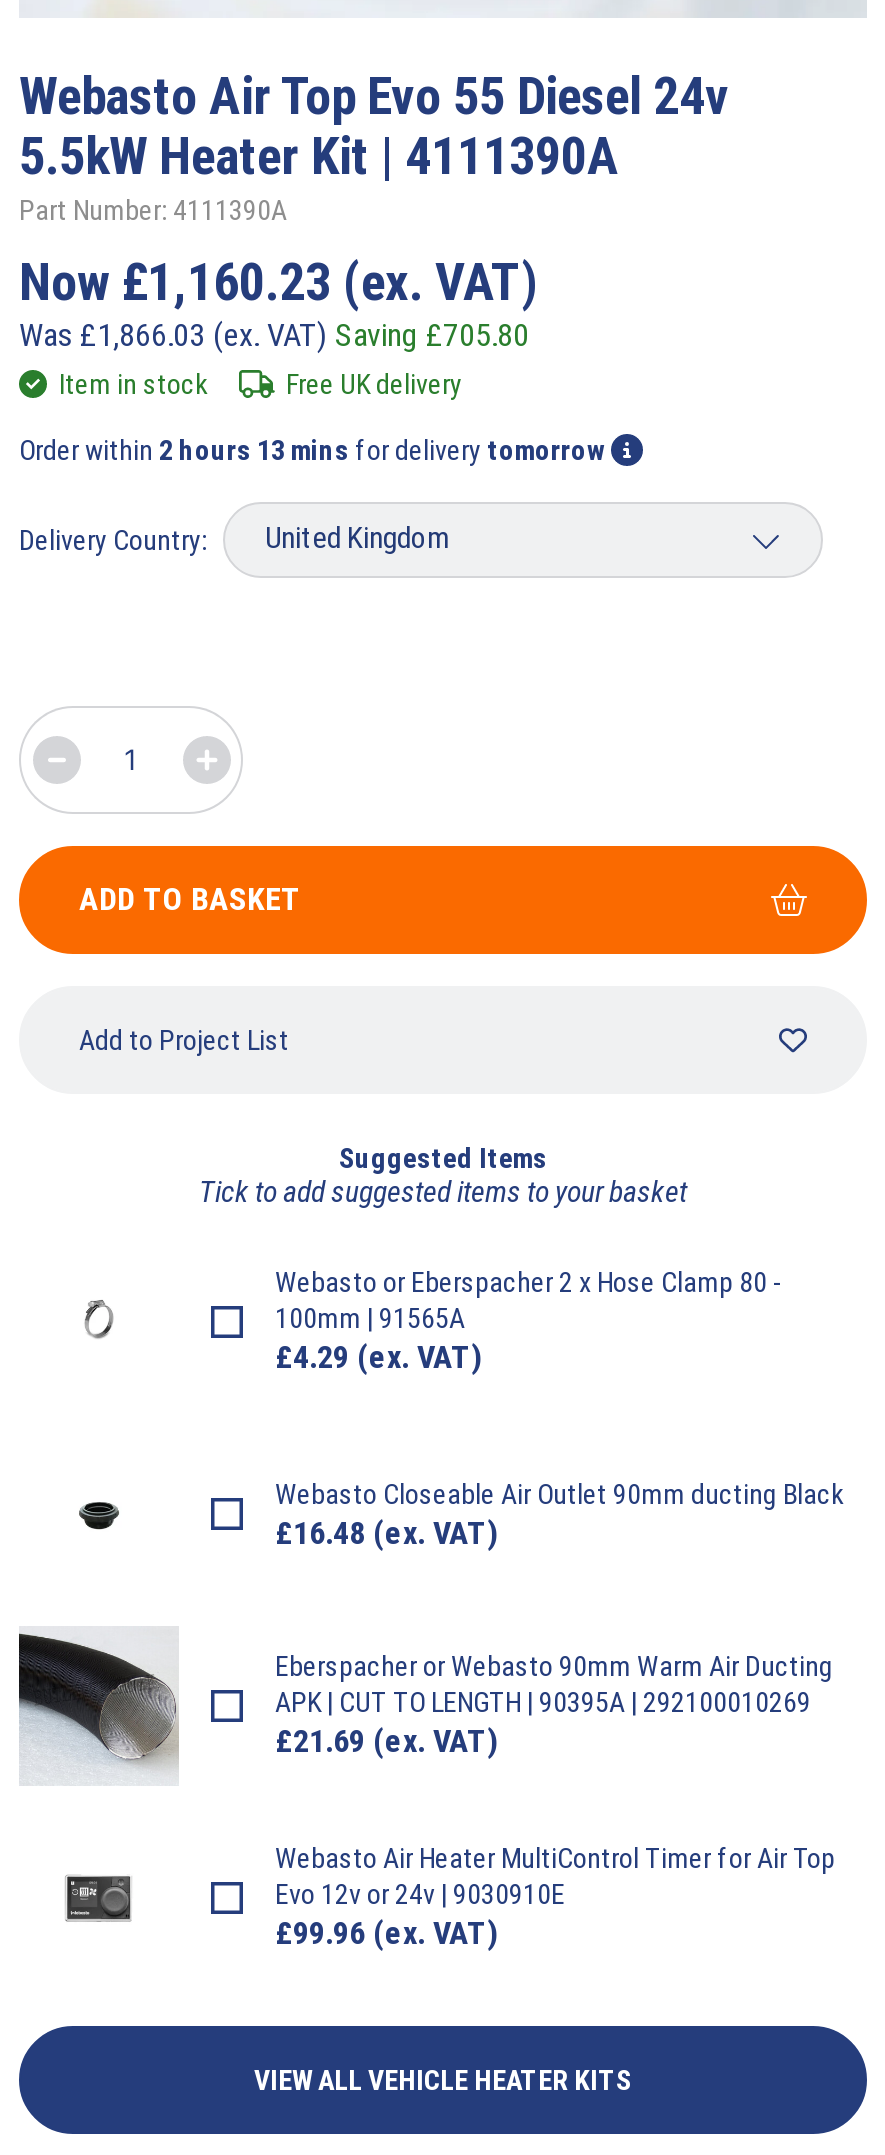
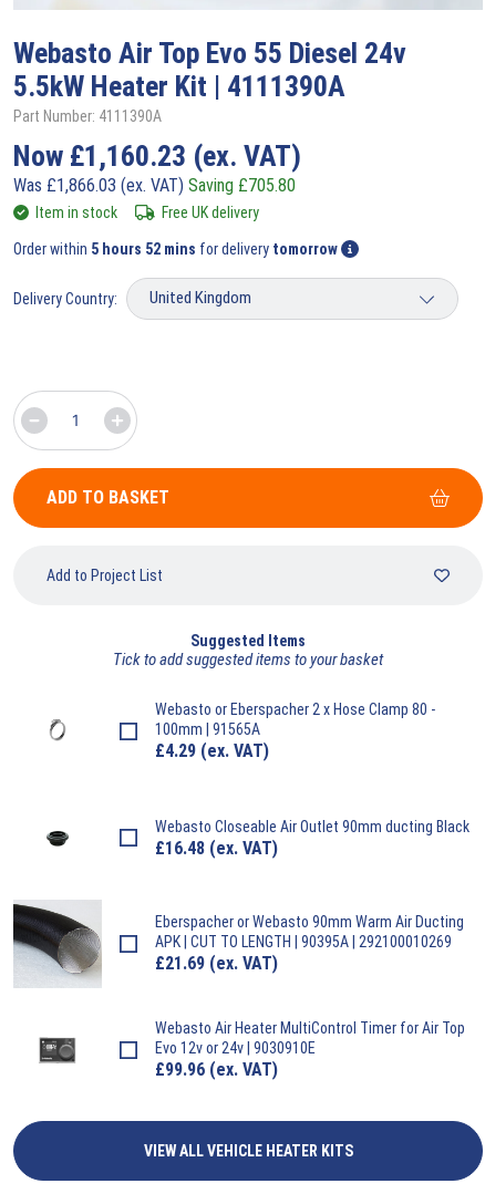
[19,433,605,465] Order within 2 hours 13 mins for delivery tomorrow -> [13,240,338,257] Order within 5 hours 52 mins for delivery tomorrow

